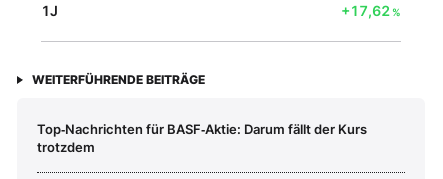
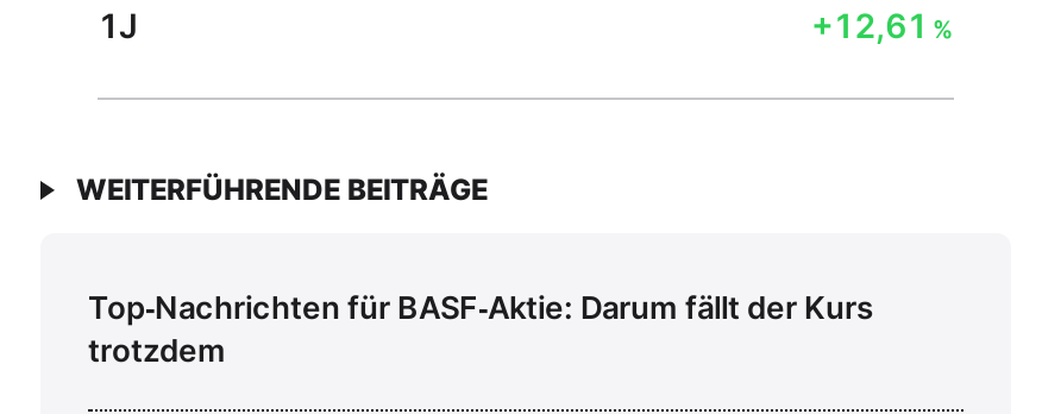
[341,2,401,19] +17,62% -> [811,5,954,46] +12,61%

